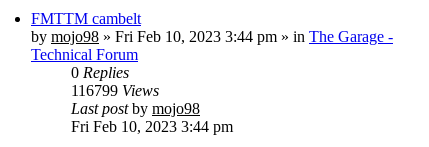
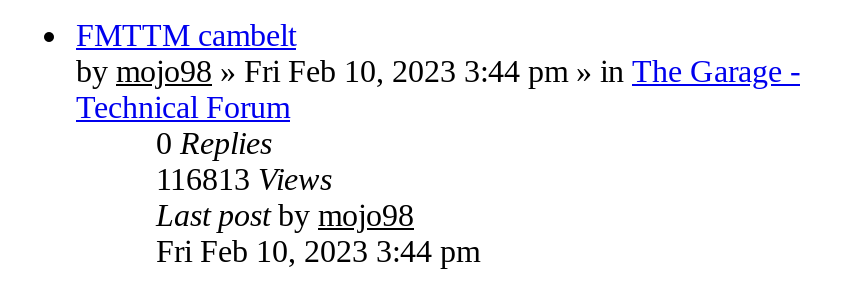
[71,82,159,99] 116799 Views -> [156,162,332,196] 116813 Views

